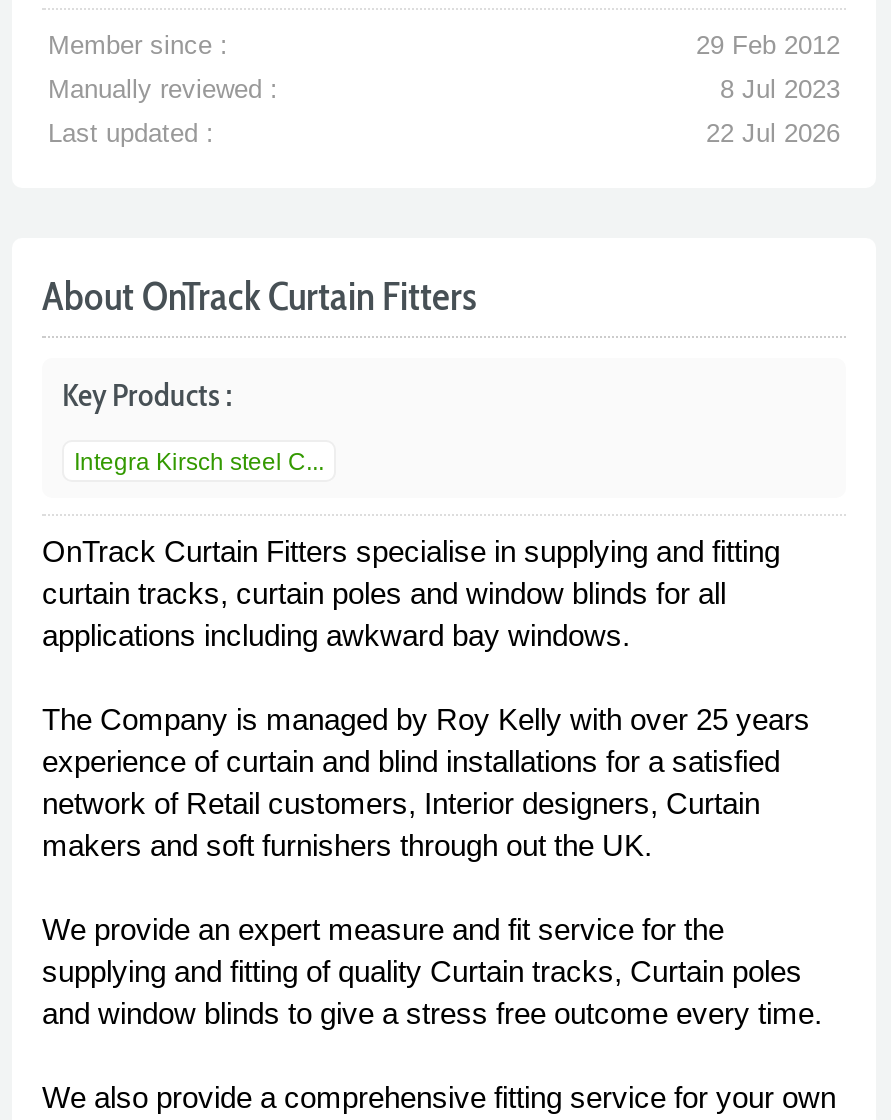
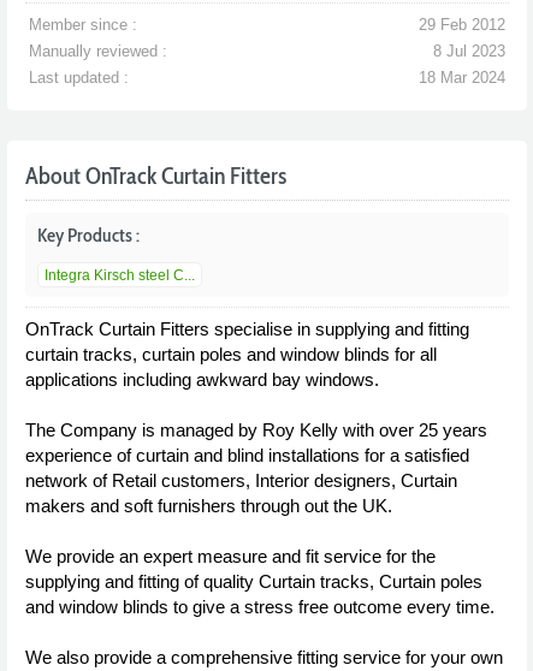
[706,118,840,148] 22 Jul 2026 -> [419,69,505,87] 18 Mar 2024

